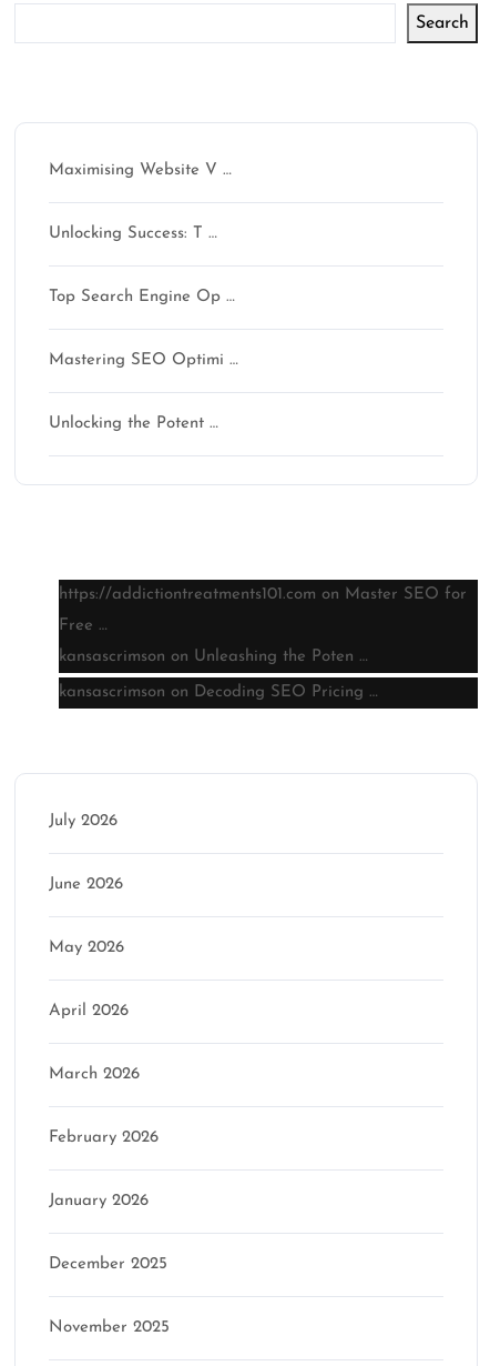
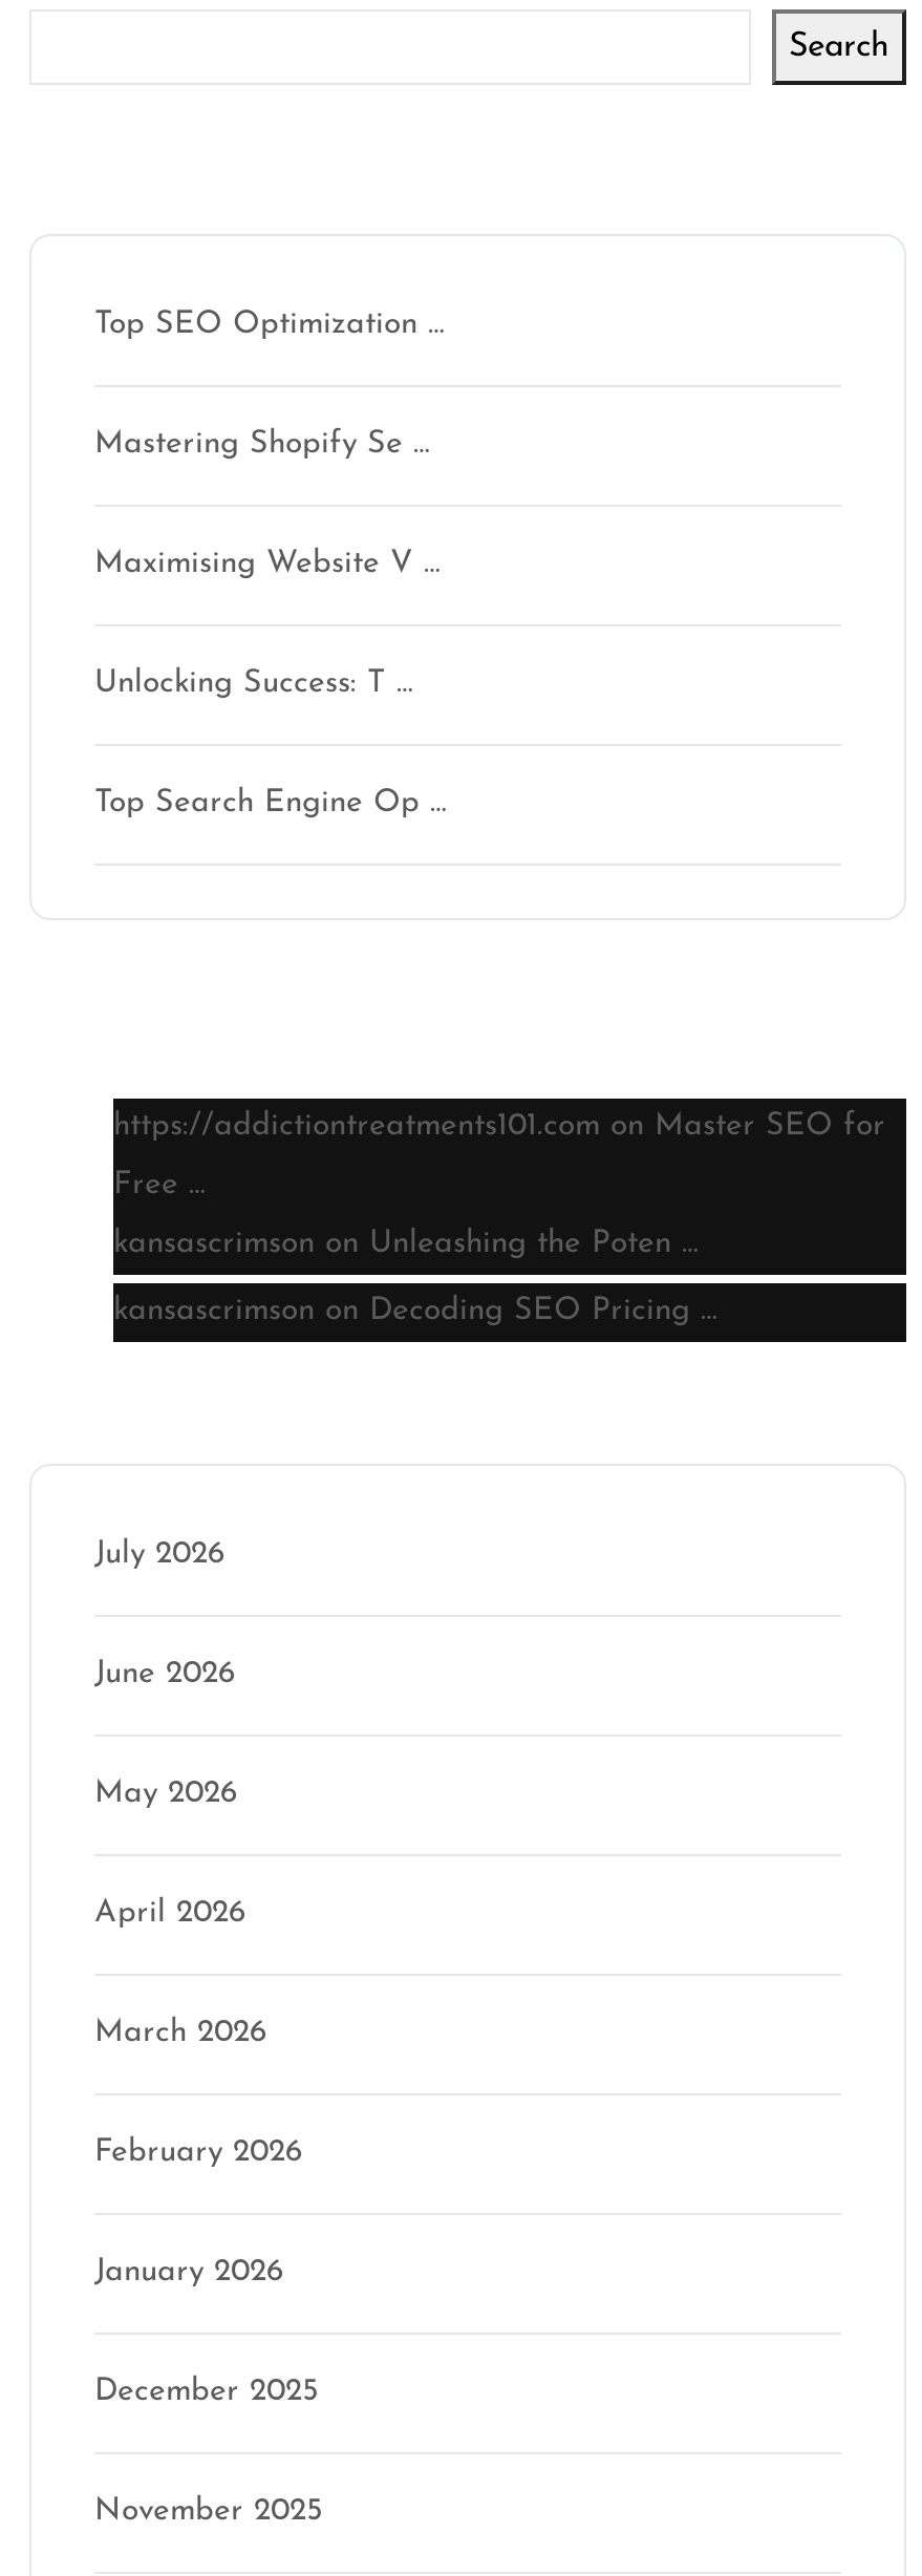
none -> [94,310,445,341] Top SEO Optimization …
none -> [94,429,430,461] Mastering Shopify Se …
moved [49,162,235,306] -> [94,549,447,820]: Maximising Website V … | Unlocking Success: T … | Top Search Engine Op …
[49,352,238,369] Mastering SEO Optimi … -> none
[49,415,218,432] Unlocking the Potent … -> none

